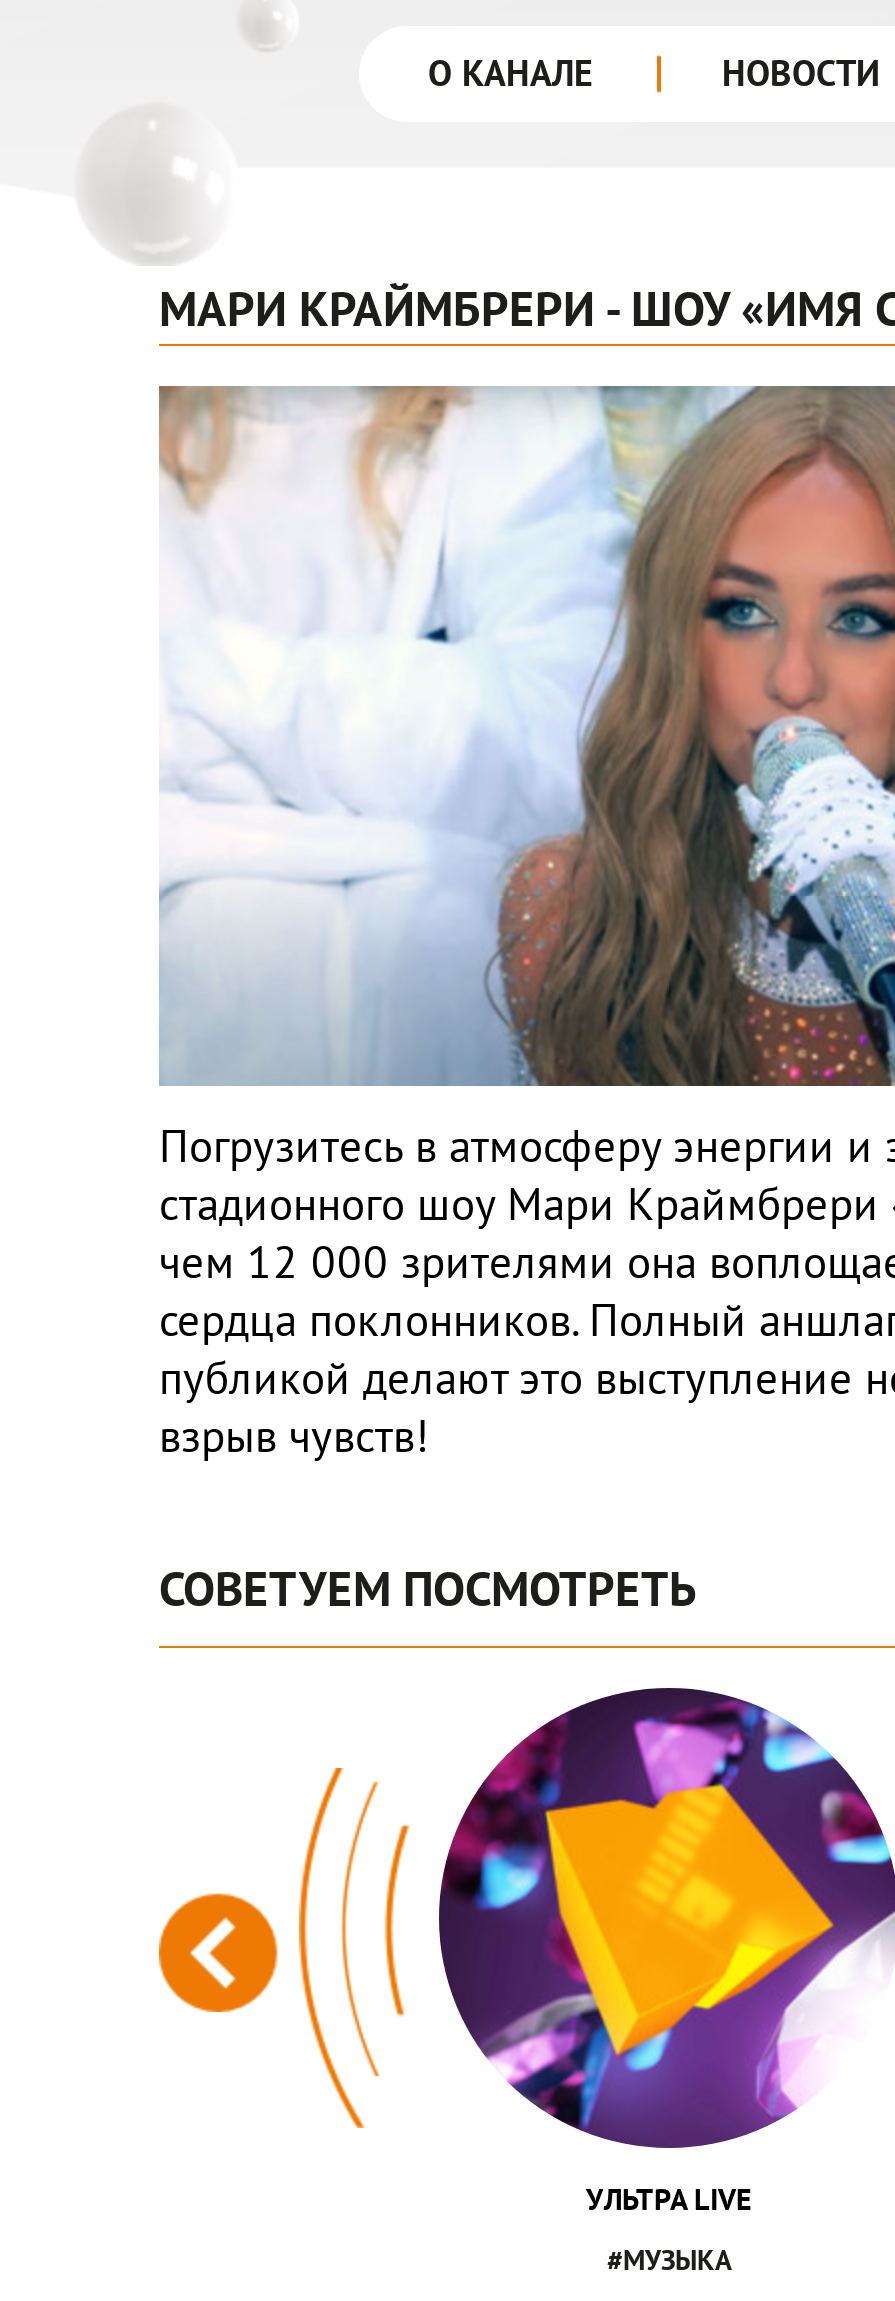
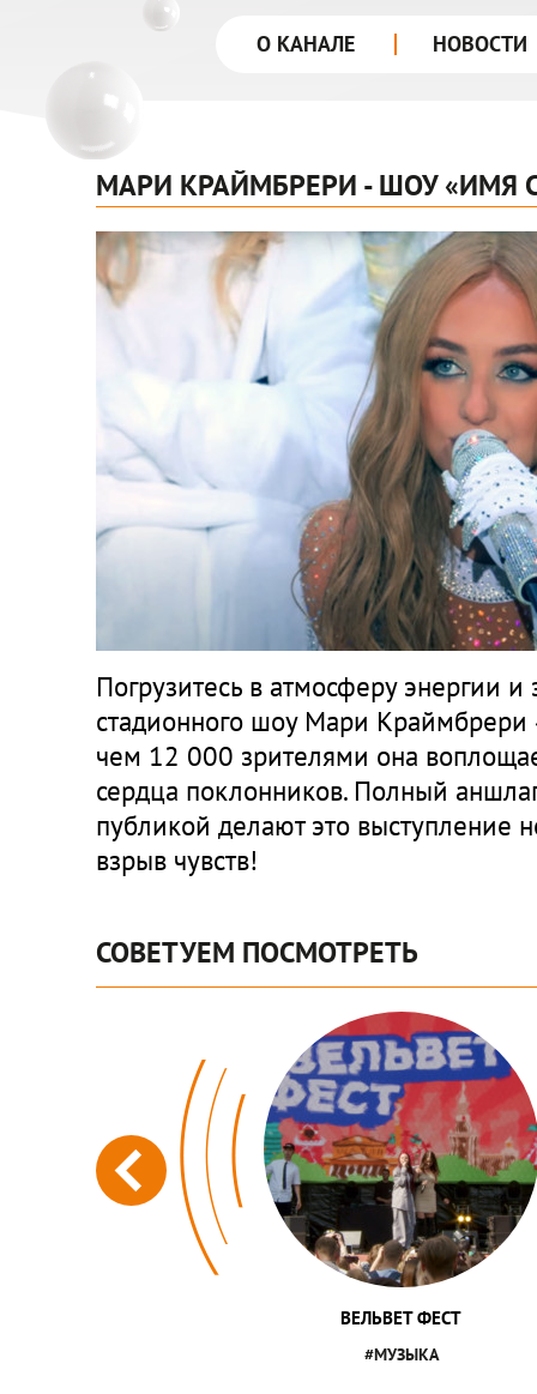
[439,1686,889,2218] [image] | УЛЬТРА LIVE -> [264,1010,533,1329] [image] | ВЕЛЬВЕТ ФЕСТ

